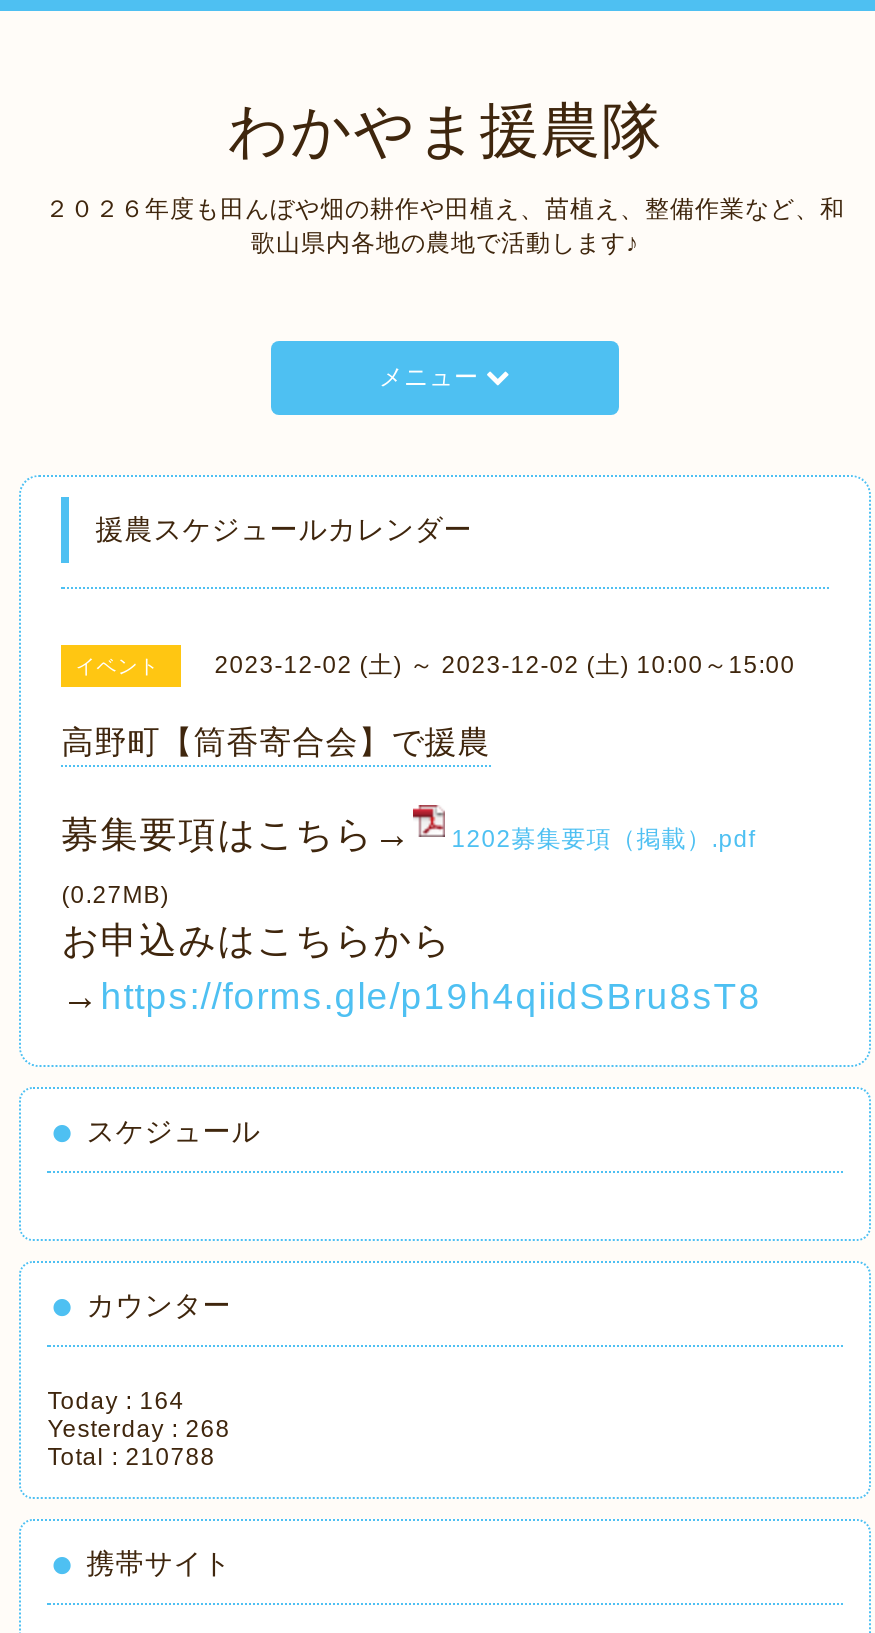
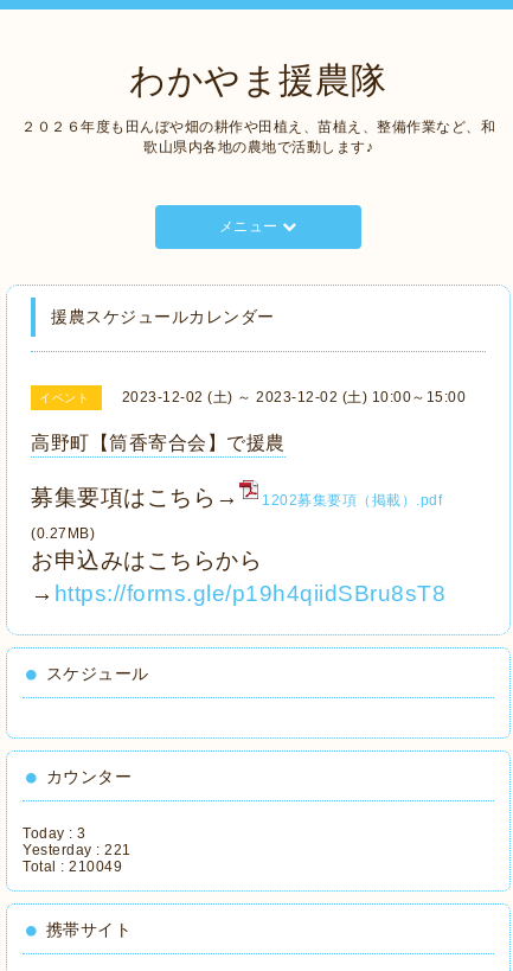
[47,1387,184,1415] Today : 164 -> [23,825,86,842] Today : 3
[47,1415,230,1443] Yesterday : 268 -> [23,842,131,858] Yesterday : 221
[47,1443,215,1471] Total : 210788 -> [23,858,122,875] Total : 210049

